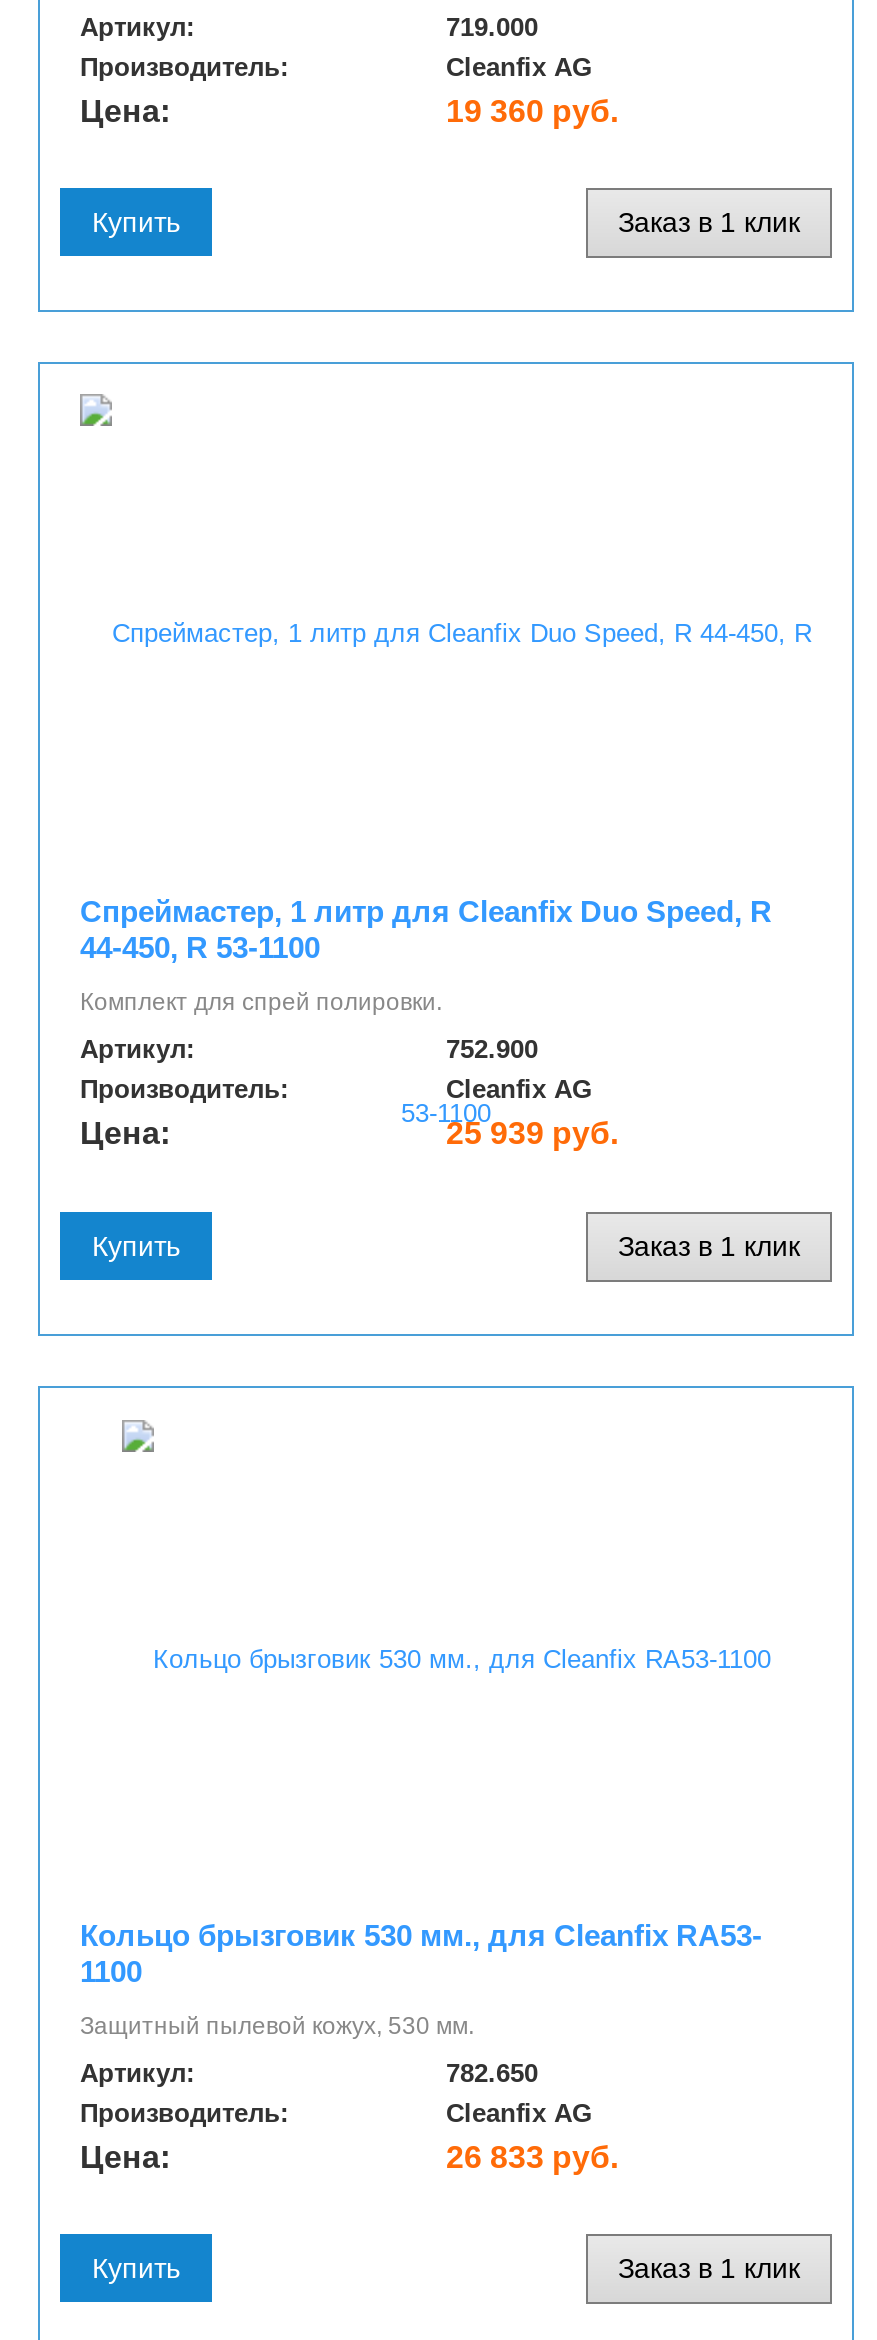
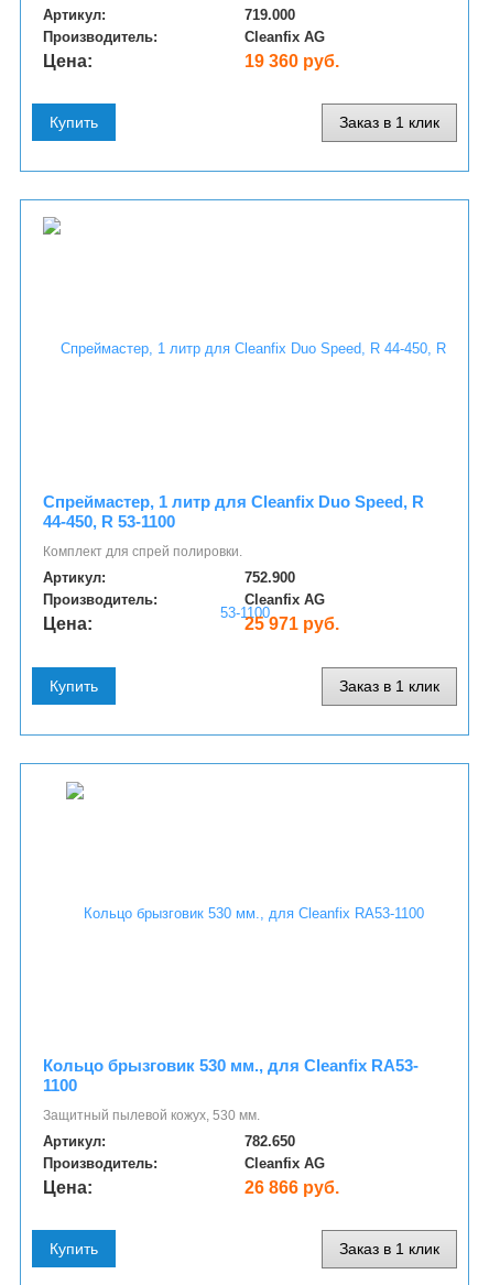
[446,1117,618,1151] 25 939 руб. -> [244,615,339,634] 25 971 руб.
[446,2140,618,2174] 26 833 руб. -> [244,1178,339,1197] 26 866 руб.

